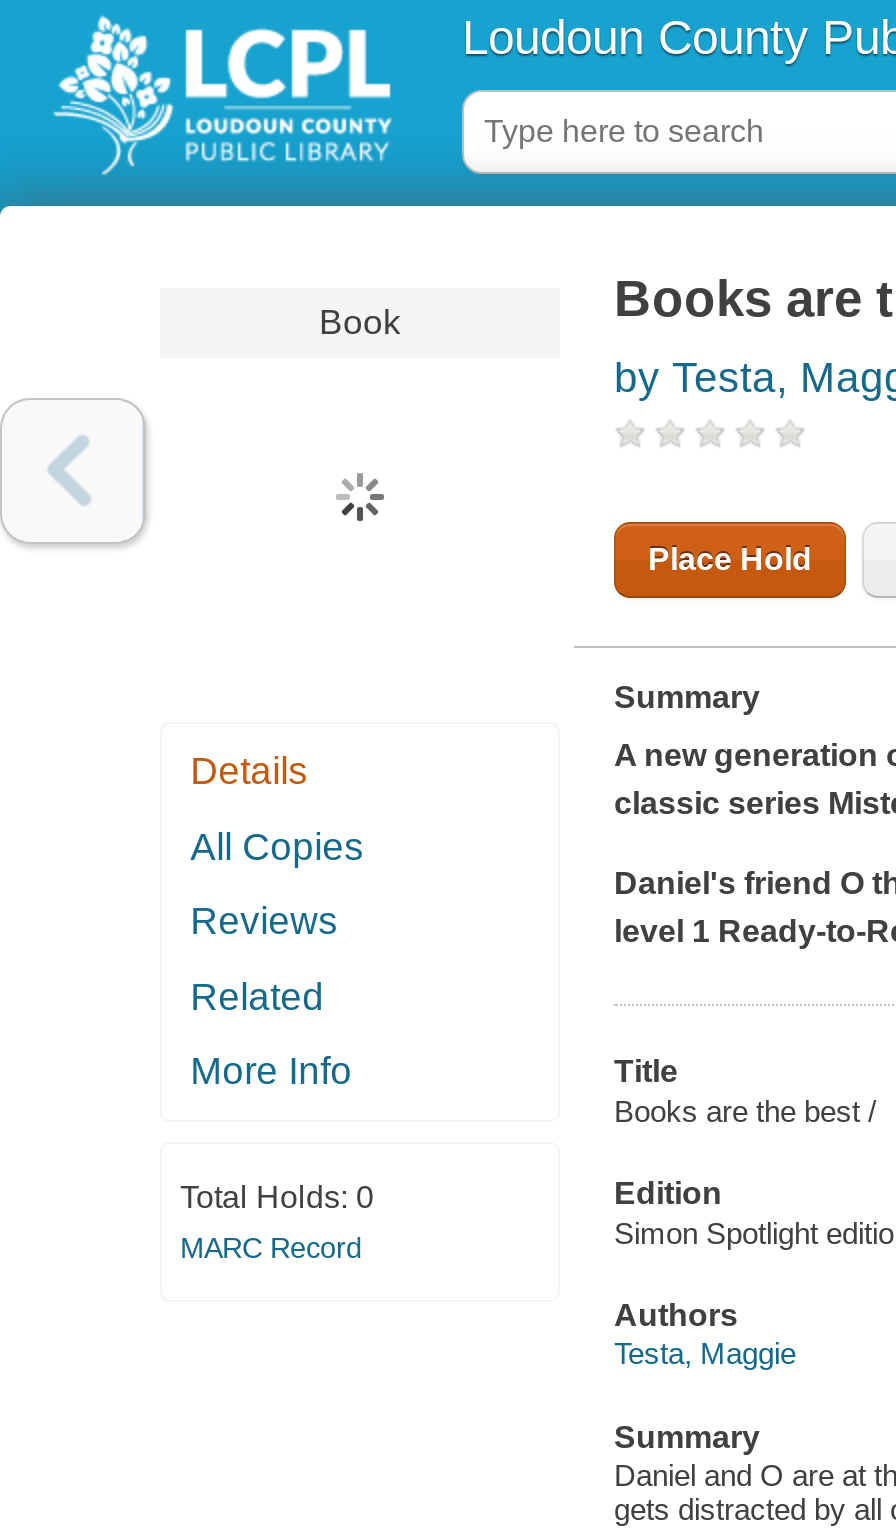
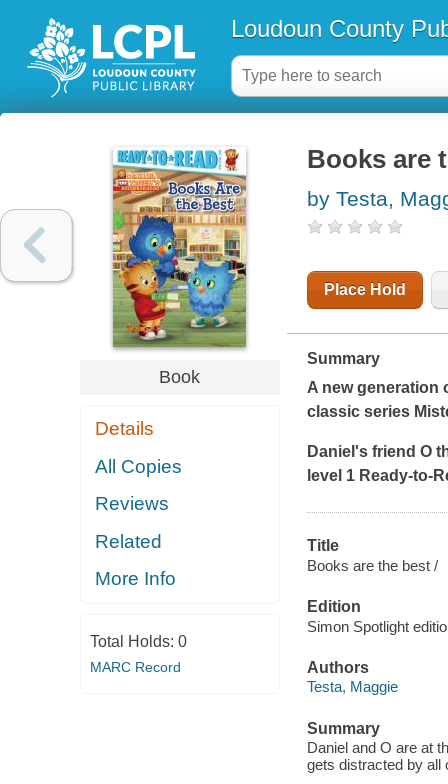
moved [319,302,401,342] -> [159,367,200,387]: Book
none -> [111,148,248,351] [image]
moved [180,750,374,1263] -> [90,418,187,675]: Details | All Copies | Reviews | Related | More Info | Total Holds: 0 | MARC Record

